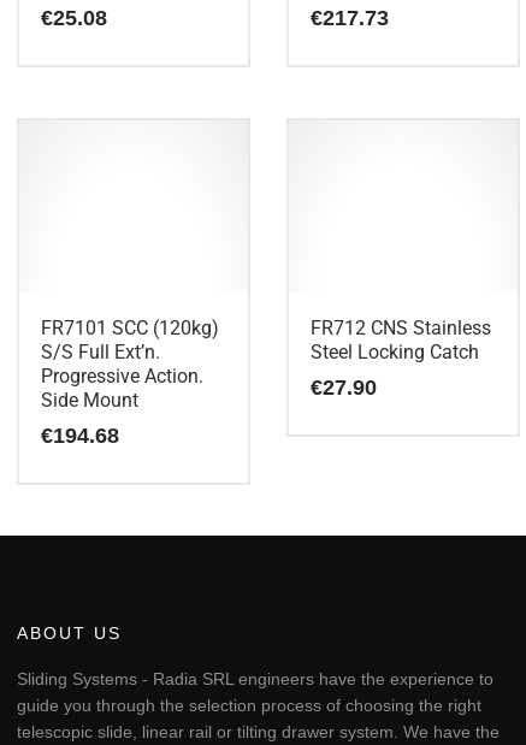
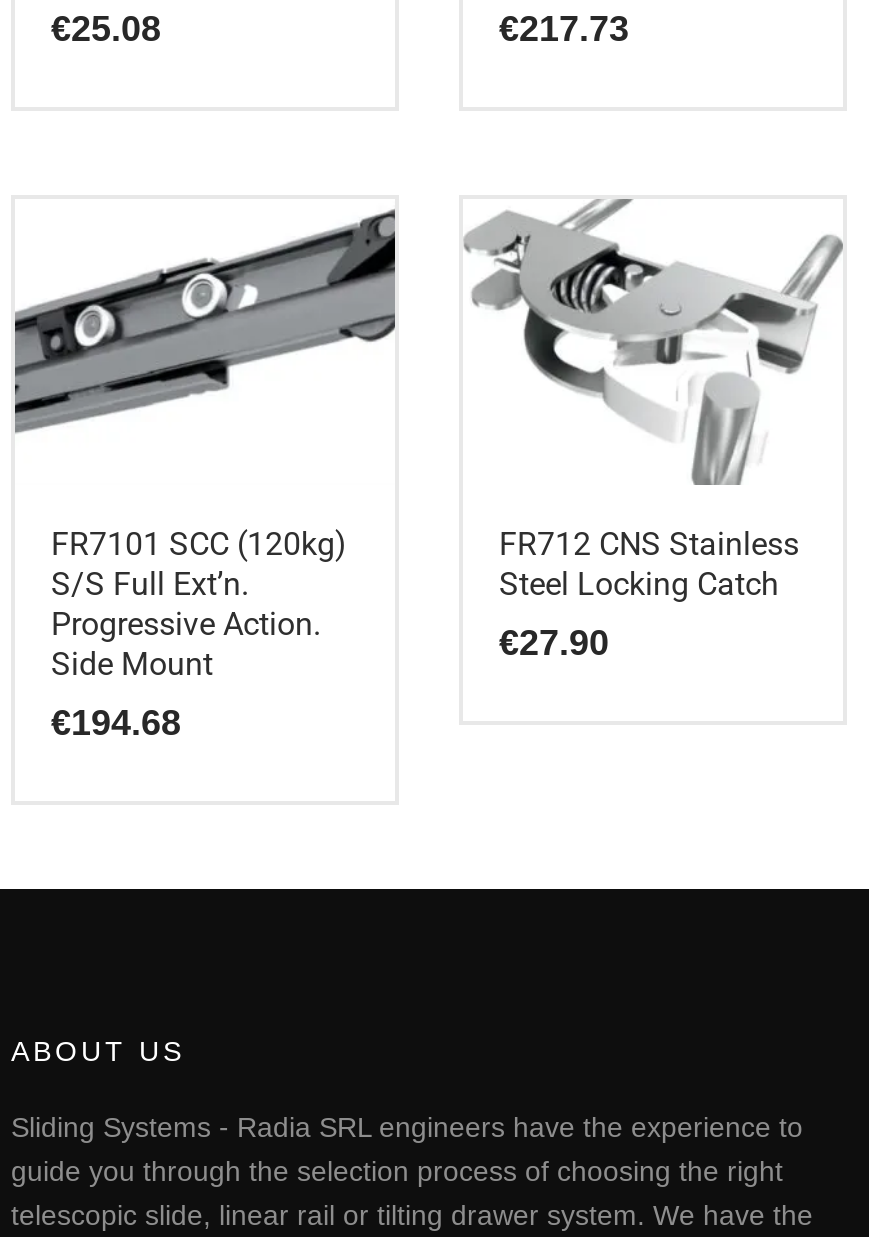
none -> [13,209,397,433] [image]
none -> [463,197,843,487] [image]

